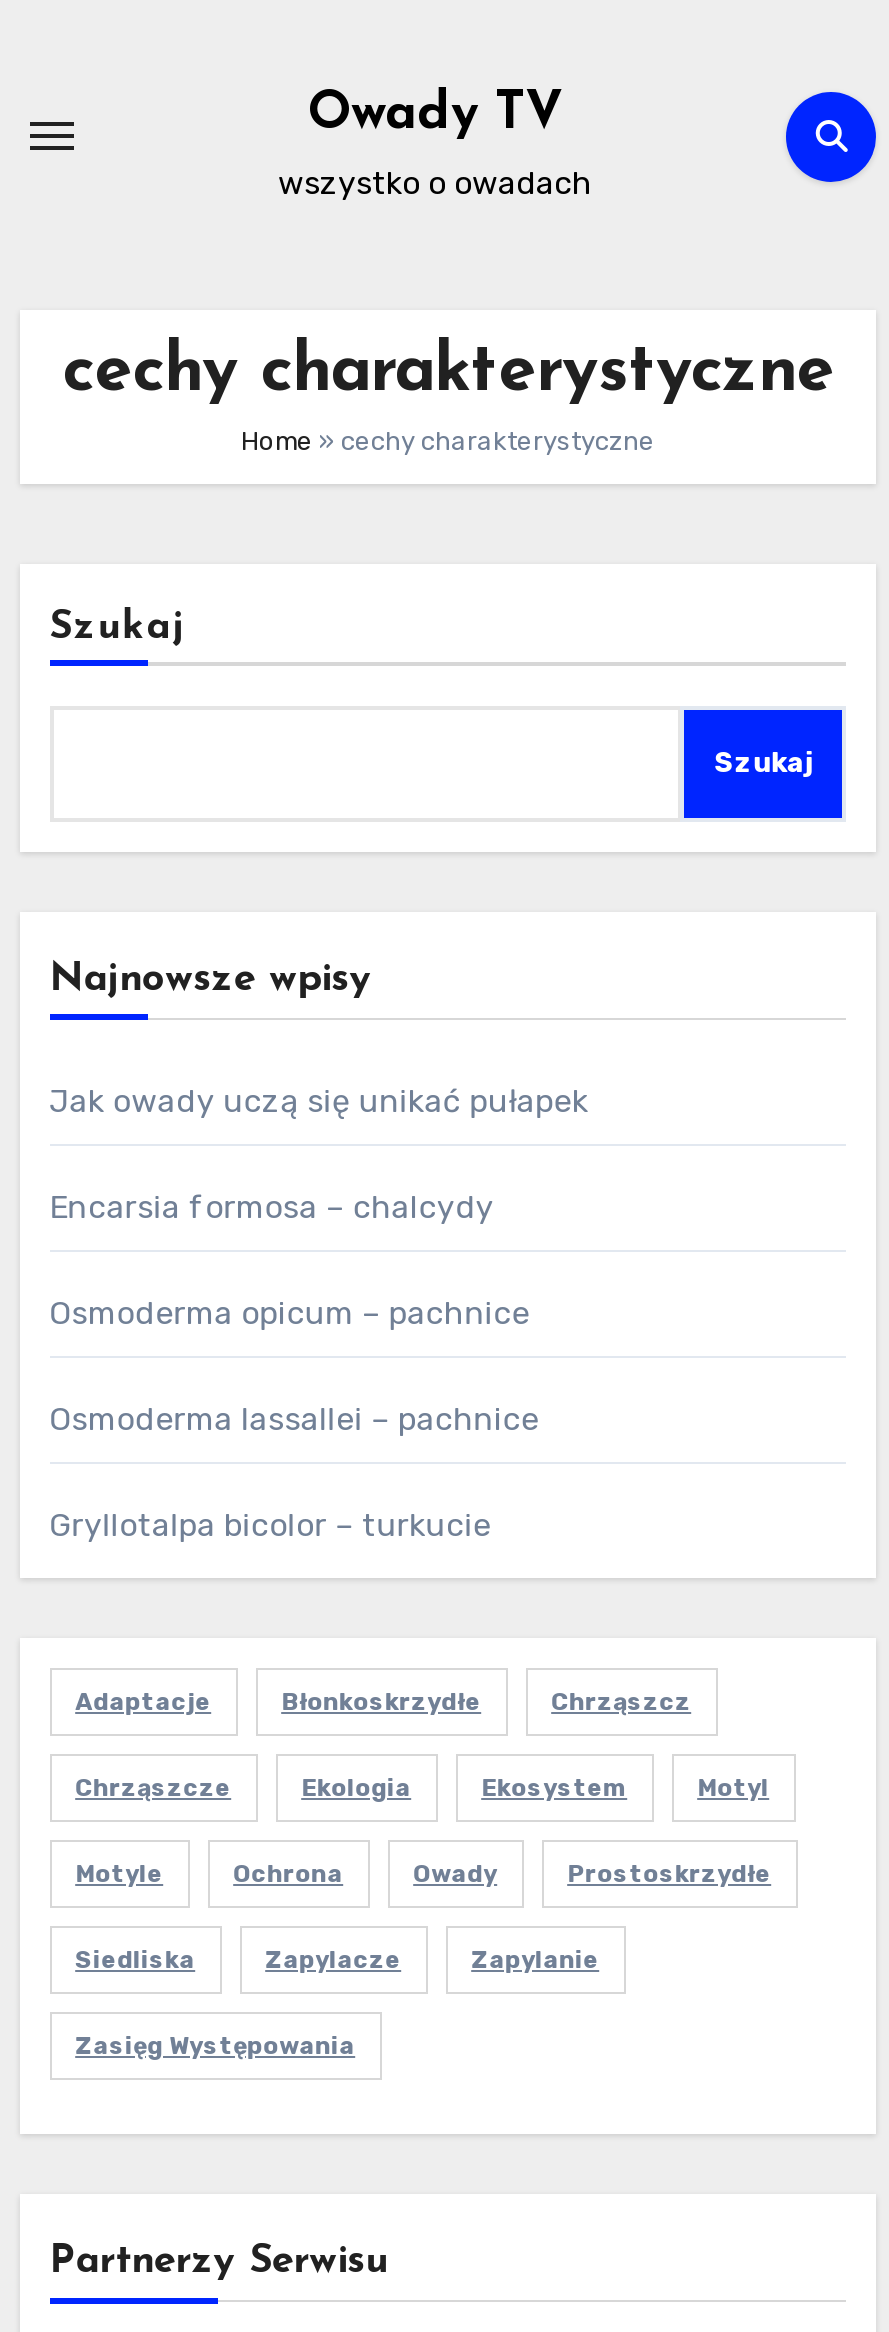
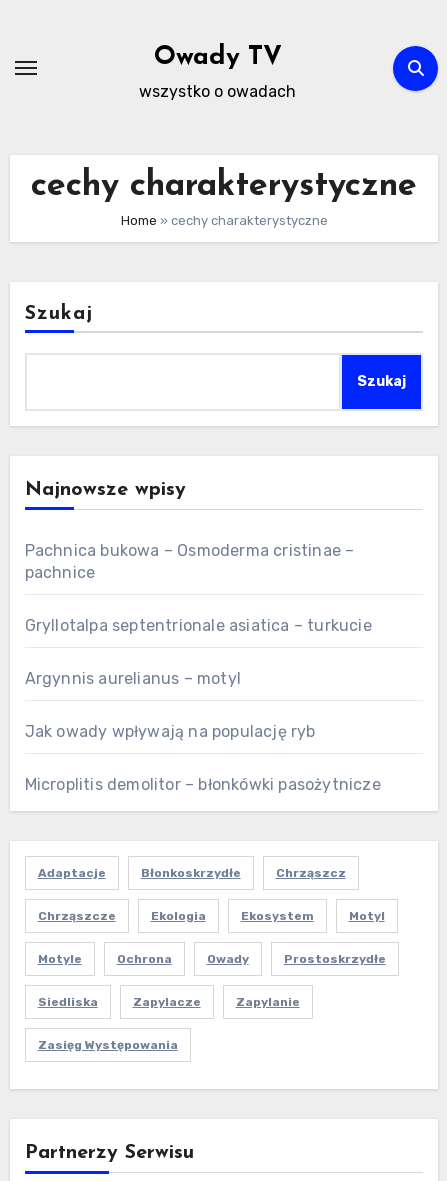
[49,1082,588,1120] Jak owady uczą się unikać pułapek -> [25,541,354,582] Pachnica bukowa – Osmoderma cristinae – | pachnice
[49,1188,494,1226] Encarsia formosa – chalcydy -> [25,616,372,635] Gryllotalpa septentrionale asiatica – turkucie
[49,1294,530,1332] Osmoderma opicum – pachnice -> [25,669,241,688] Argynnis aurelianus – motyl
[49,1400,539,1438] Osmoderma lassallei – pachnice -> [25,722,316,741] Jak owady wpływają na populację ryb
[49,1506,491,1544] Gryllotalpa bicolor – turkucie -> [25,775,381,794] Microplitis demolitor – błonkówki pasożytnicze

